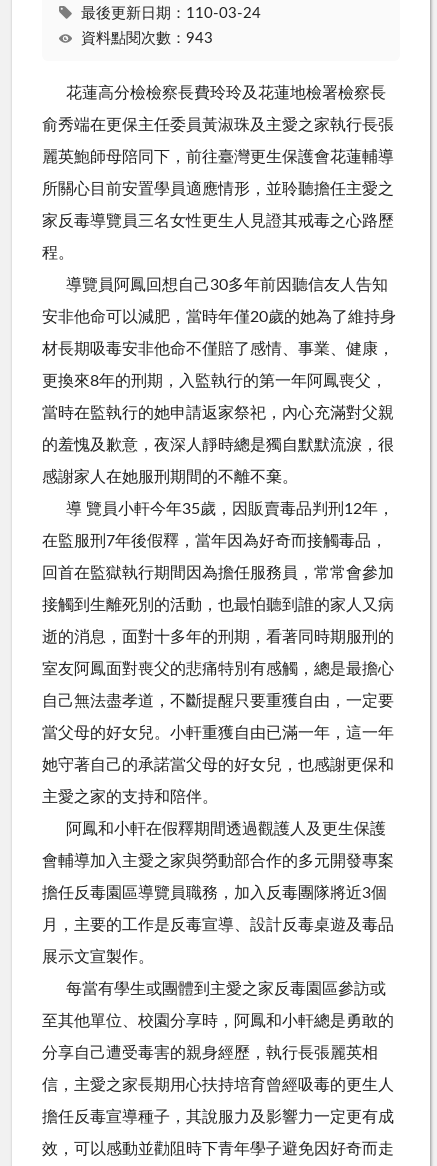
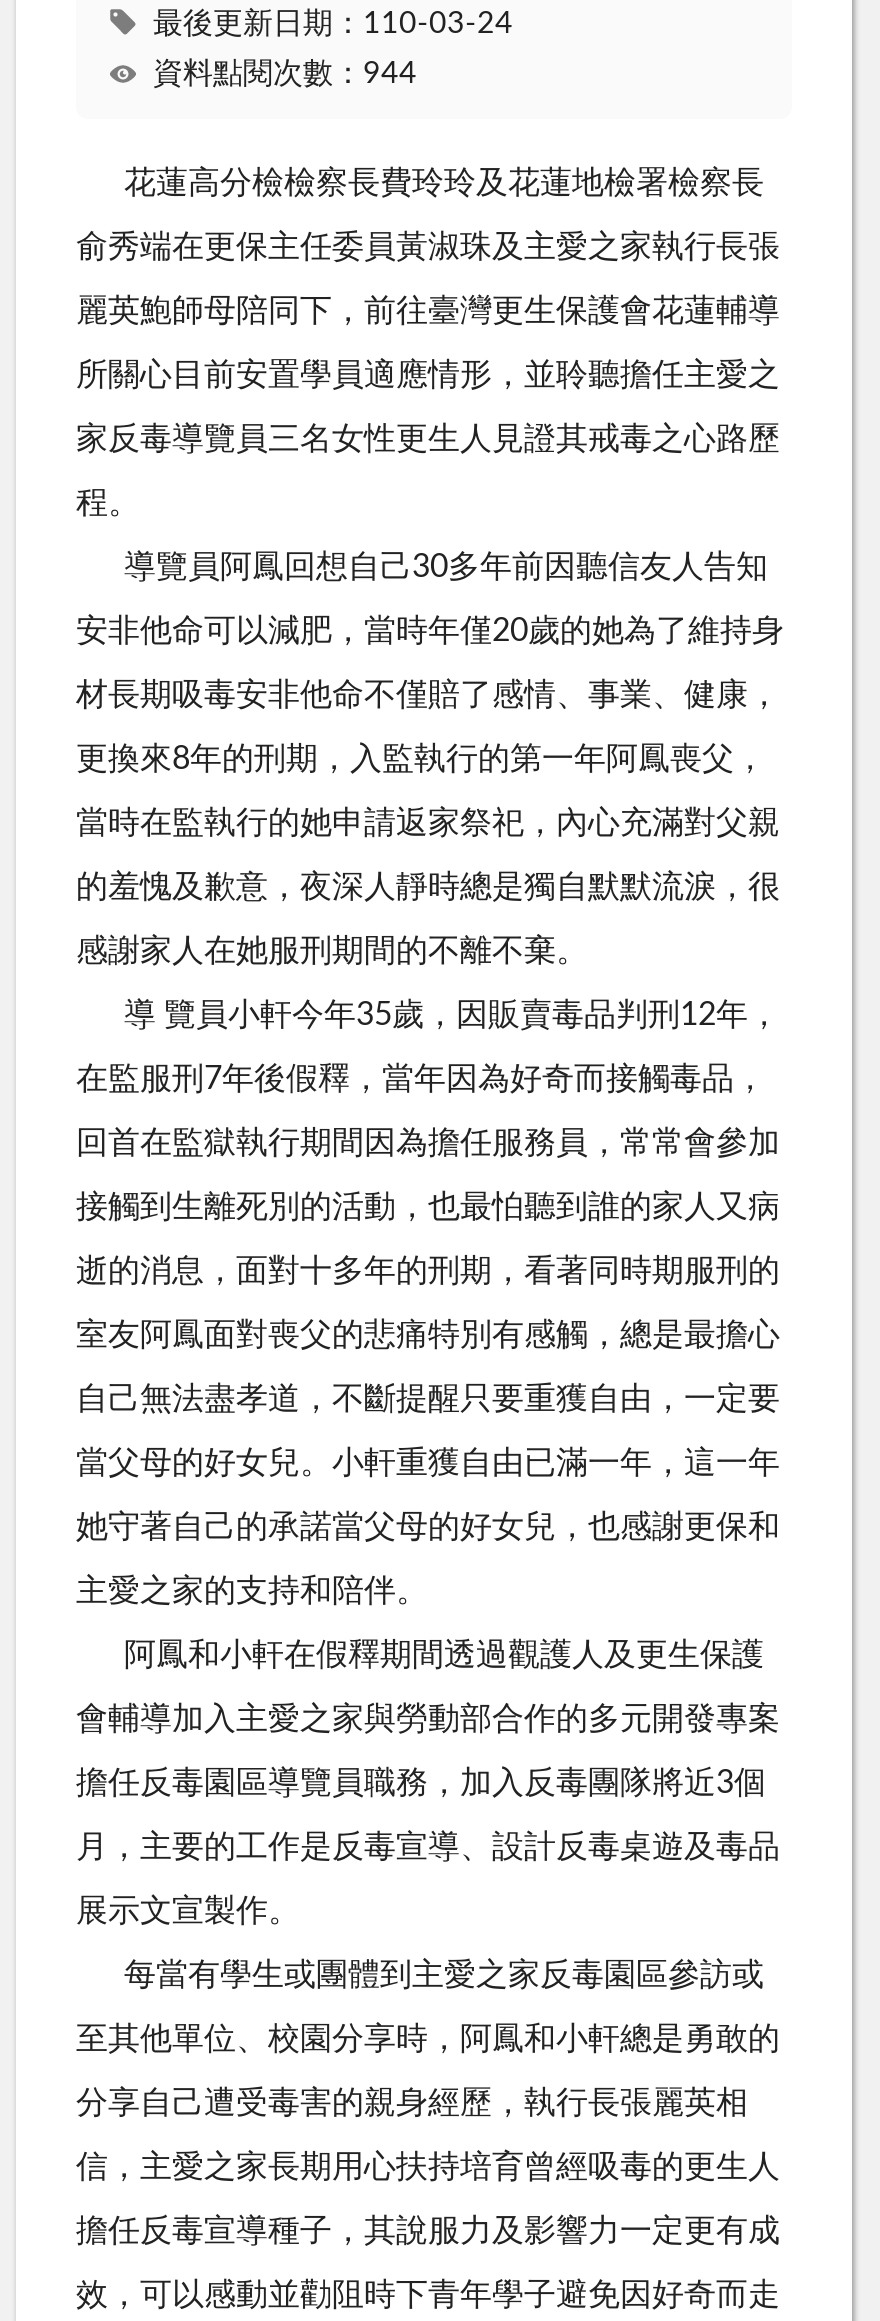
[80,31,212,46] 資料點閱次數：943 -> [153,60,417,90] 資料點閱次數：944

